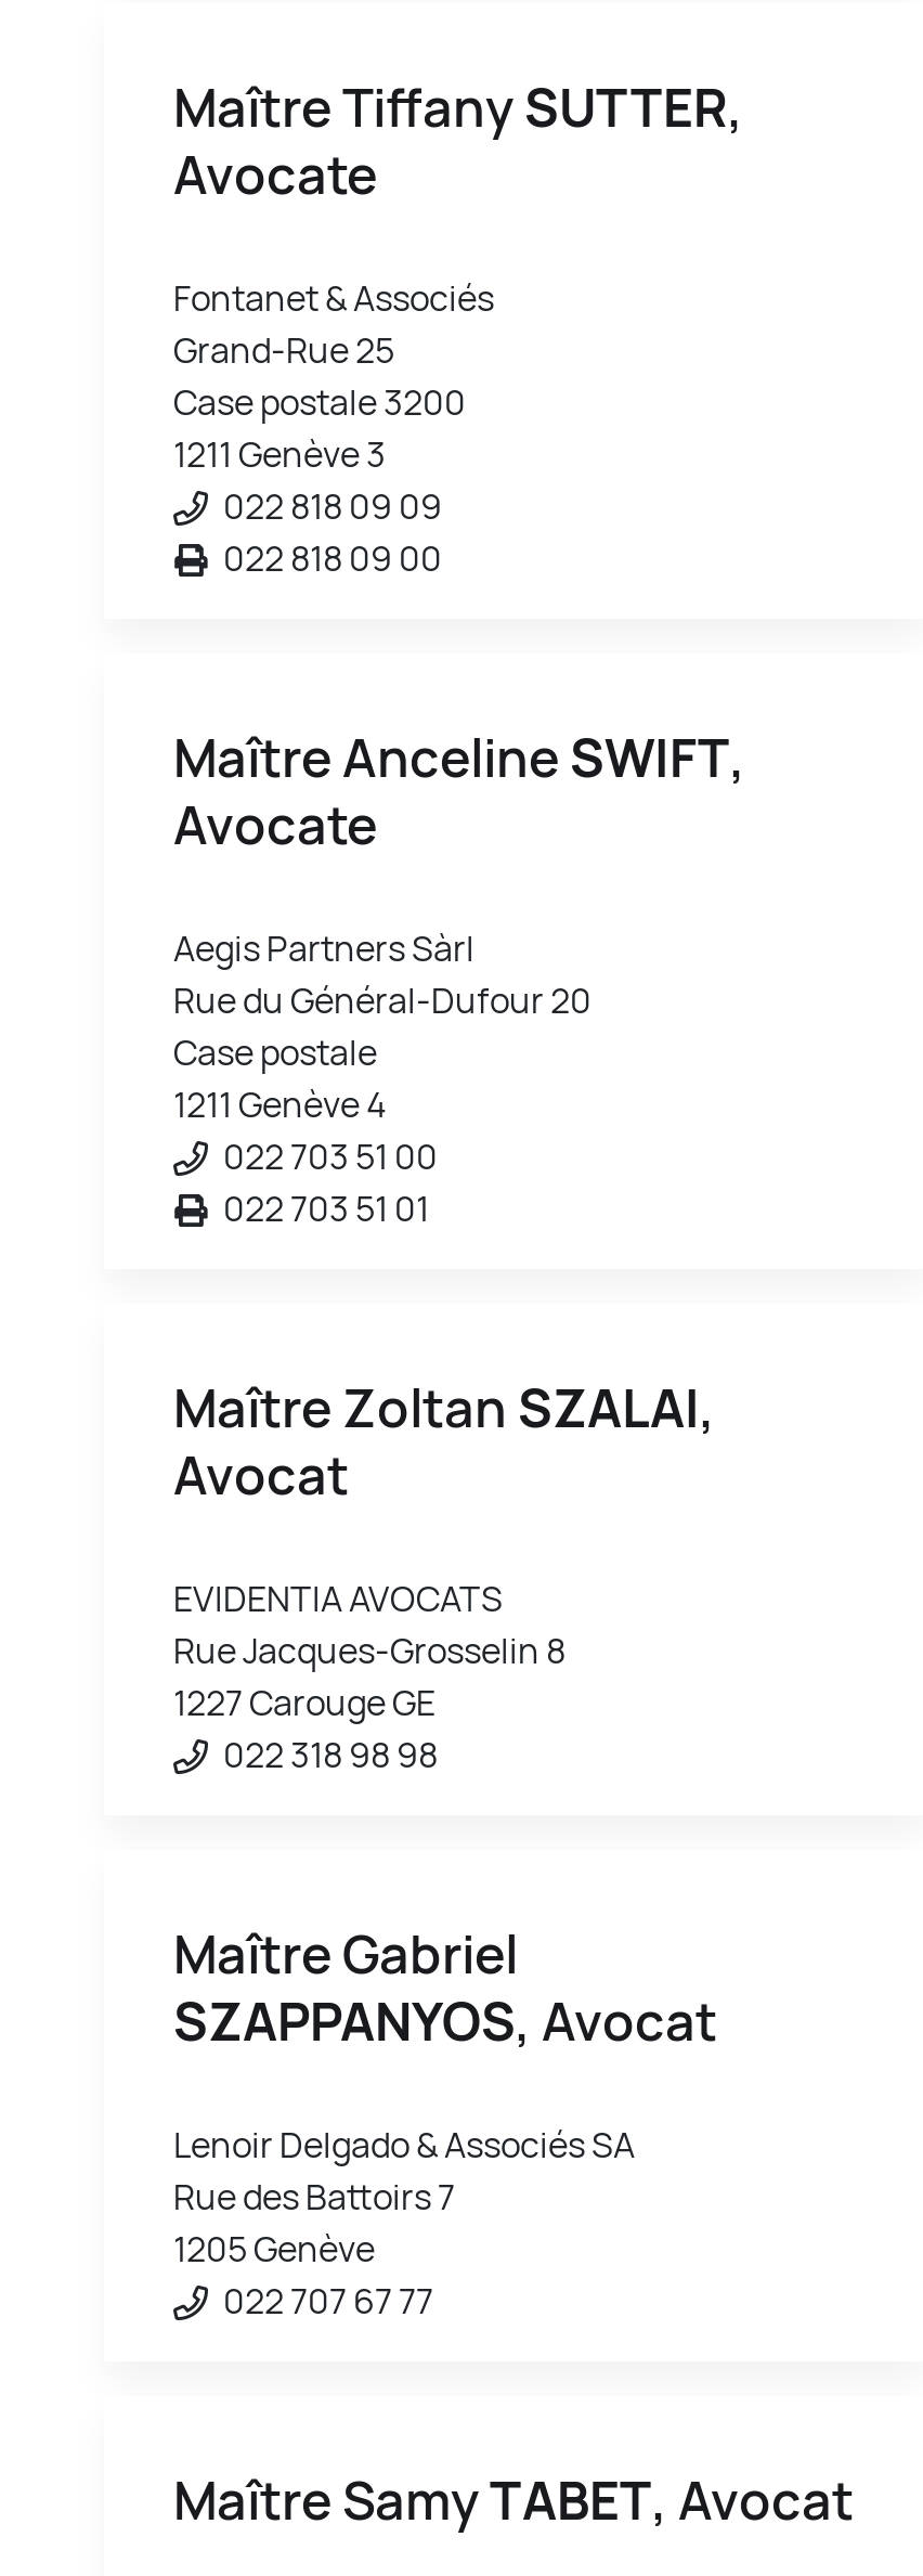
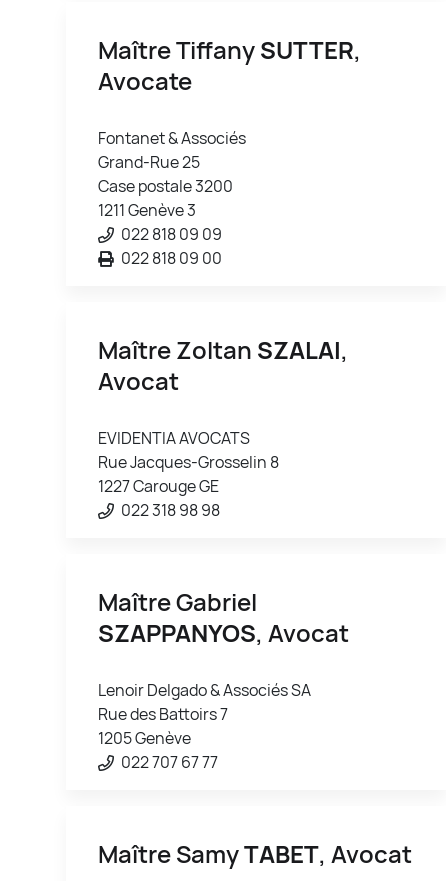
[173,720,745,1232] Maître Anceline SWIFT, | Avocate | Aegis Partners Sàrl | Rue du Général-Dufour 20 | Case postale | 1211 Genève 4 | 022 703 51 00 | 022 703 51 01 -> none

